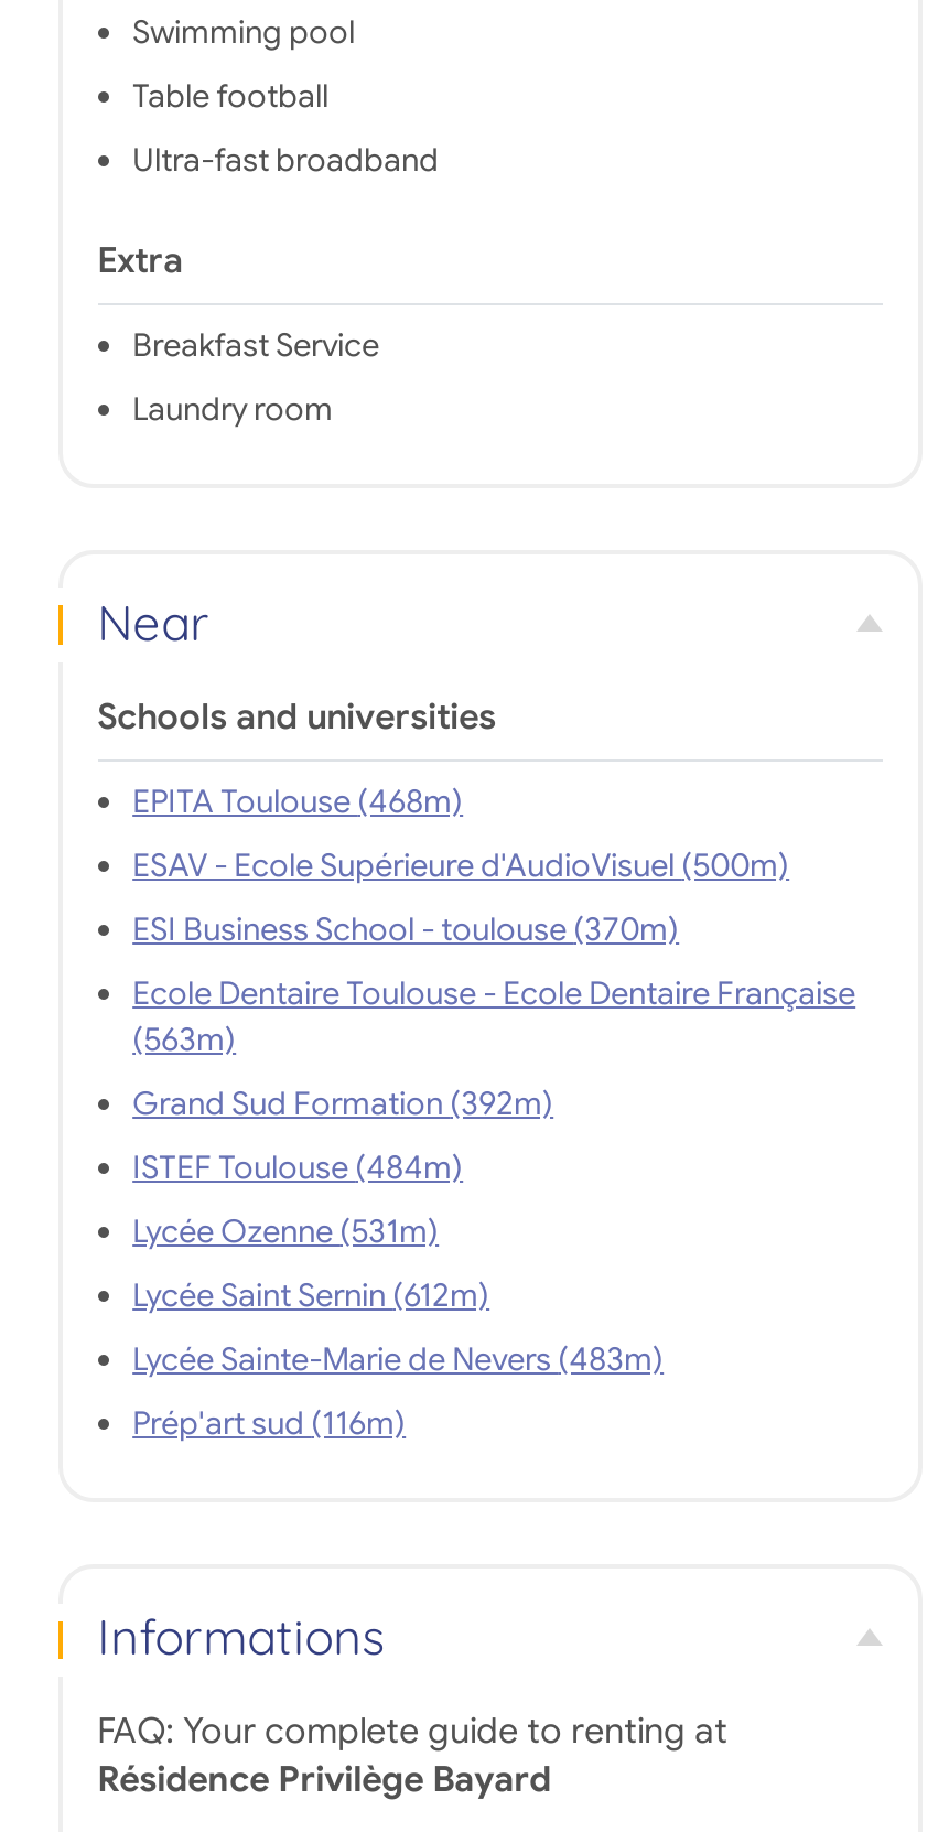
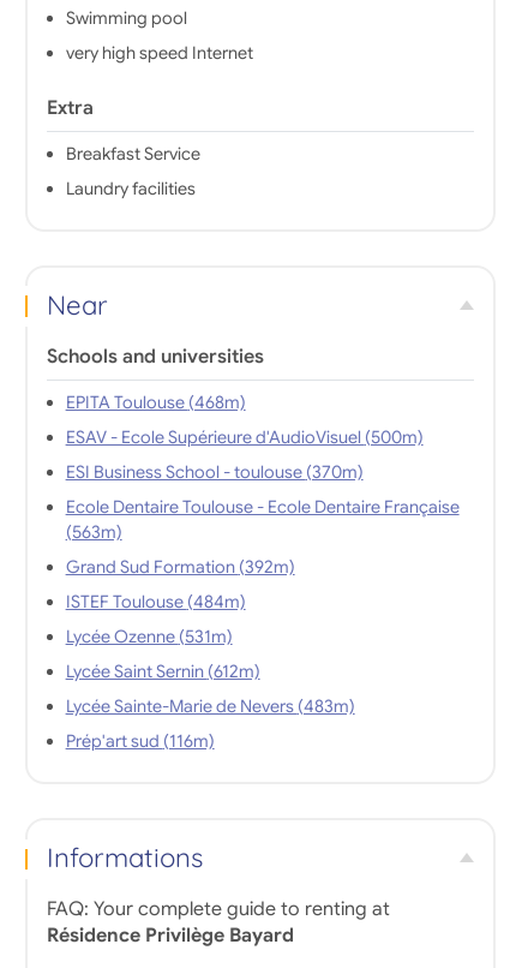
[132,75,439,179] Table football | Ultra-fast broadband -> [66,41,253,63] very high speed Internet
[132,388,333,428] Laundry room -> [66,177,195,199] Laundry facilities

